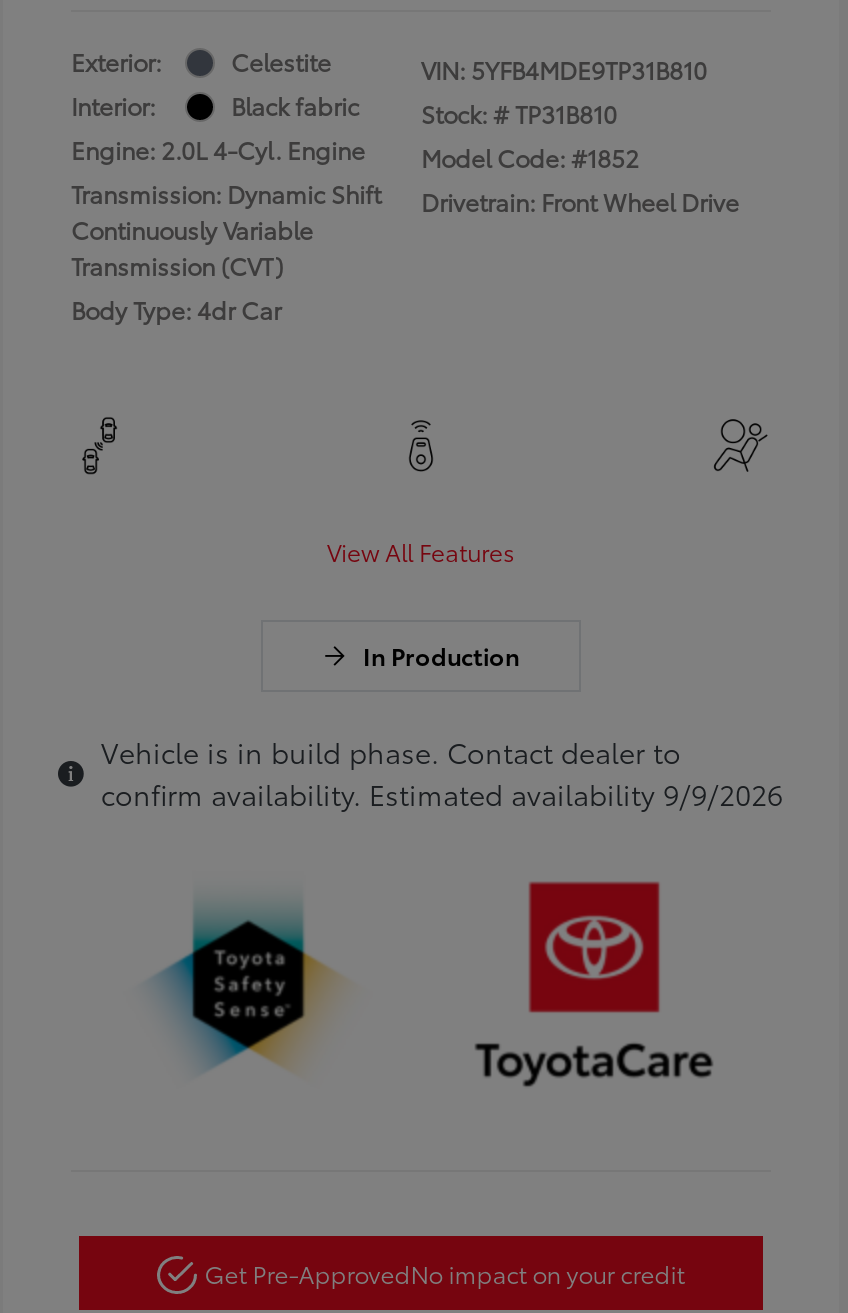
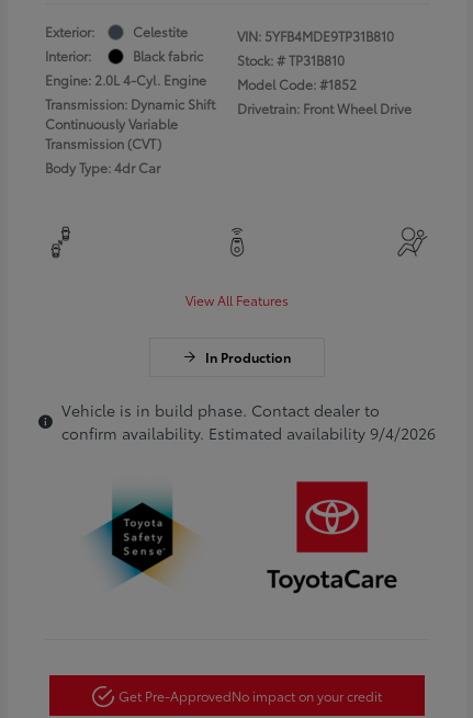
[101,775,783,815] confirm availability. Estimated availability 9/9/2026 -> [61,423,436,445] confirm availability. Estimated availability 9/4/2026

